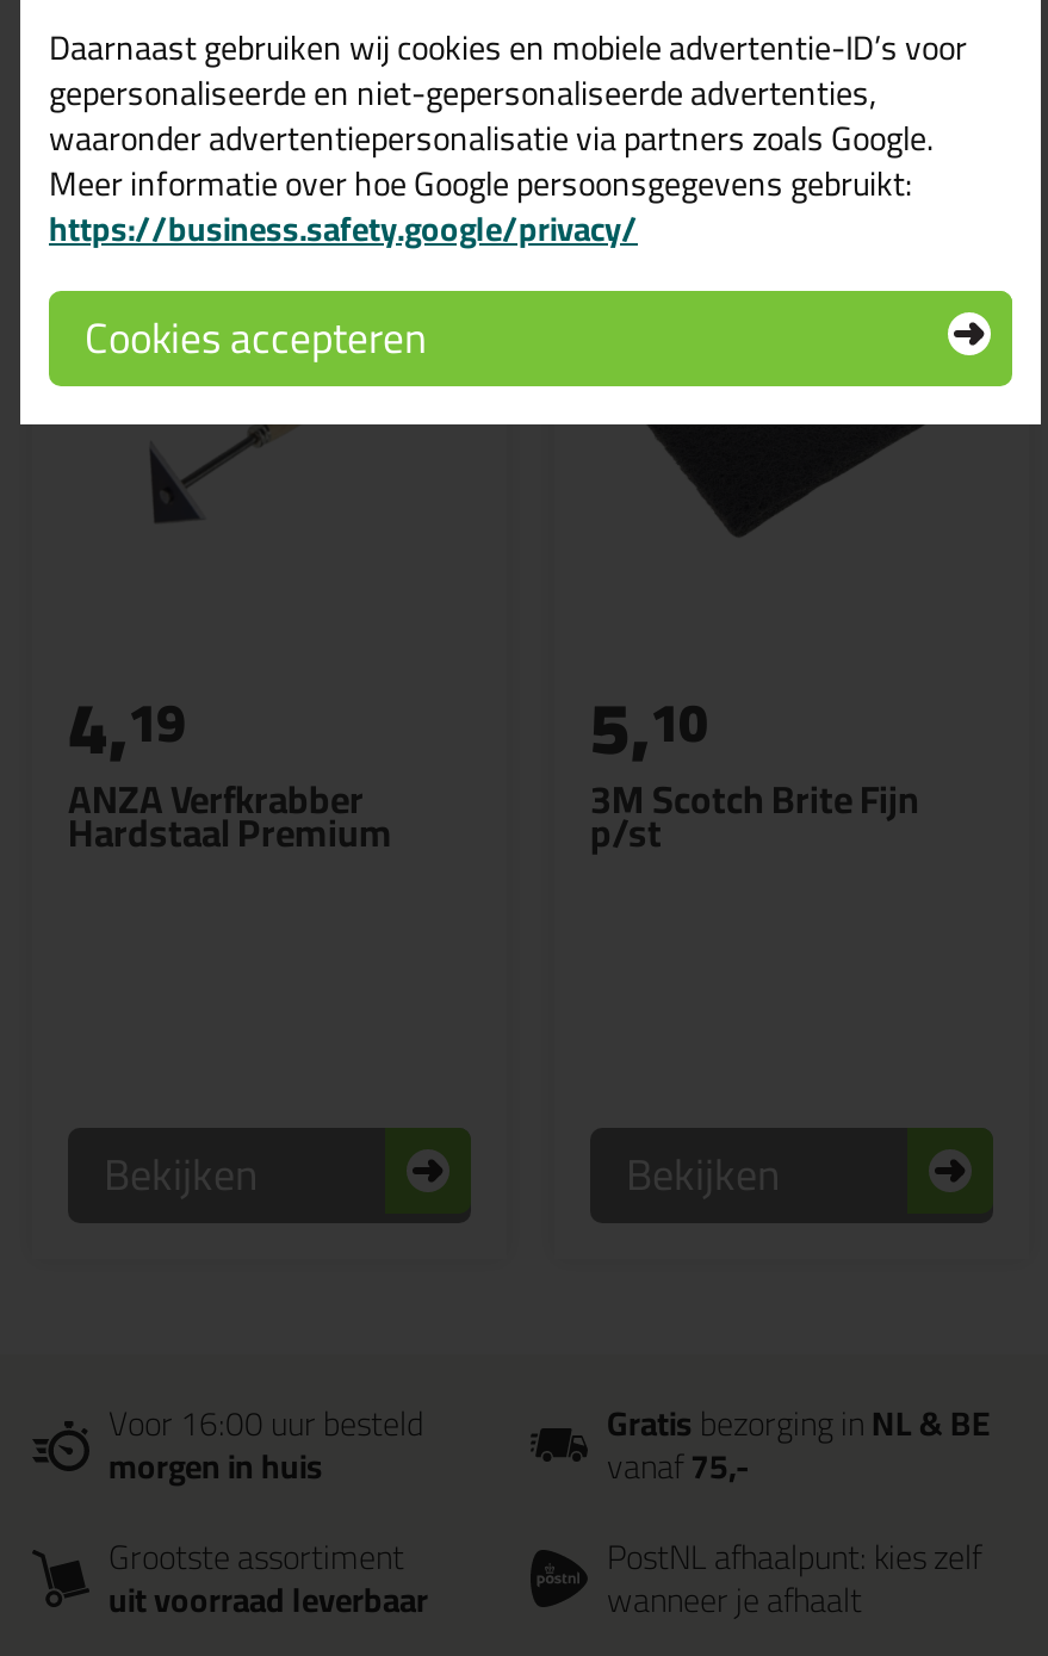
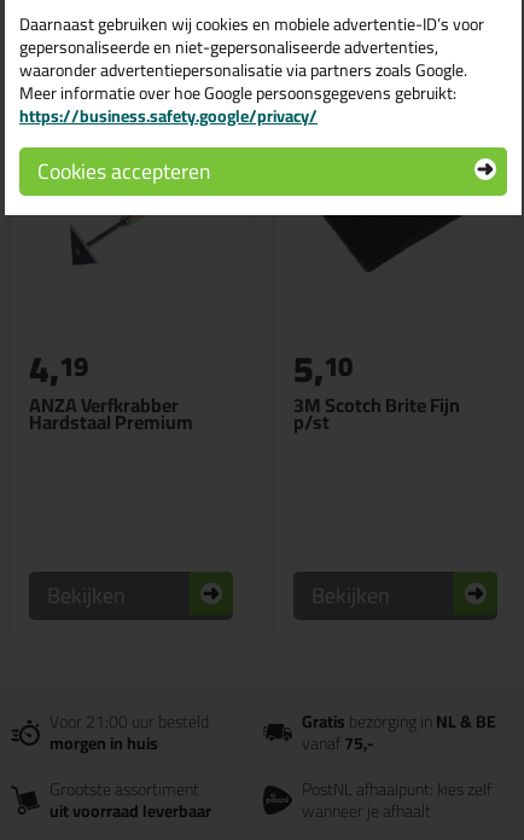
[108,1393,423,1455] Voor 16:00 uur besteld -> [50,706,209,738] Voor 21:00 uur besteld

